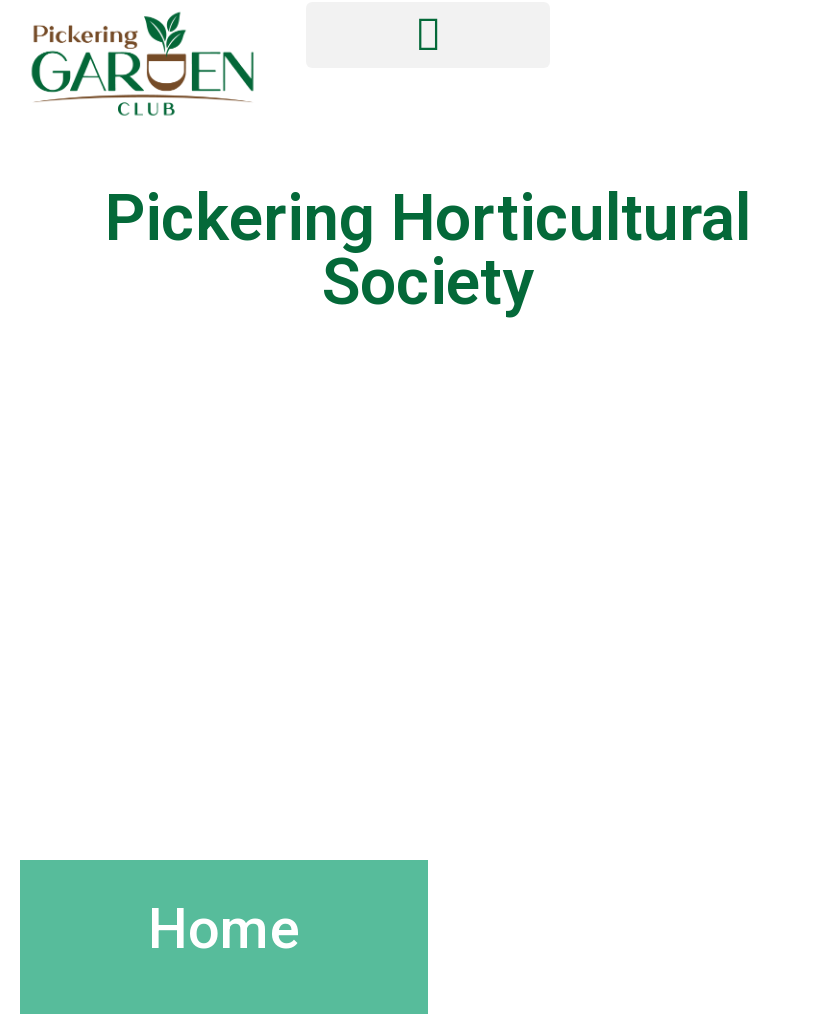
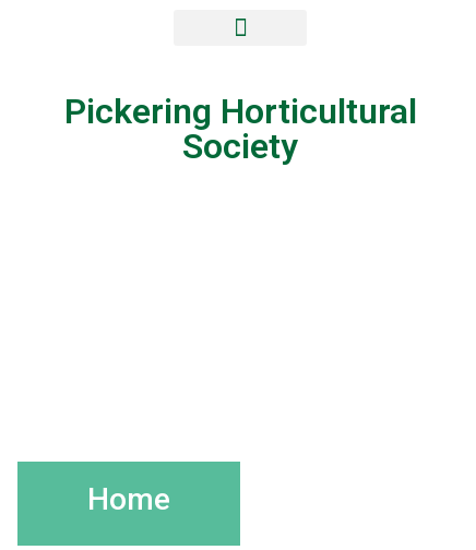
[30,10,256,118] [image] -> none

